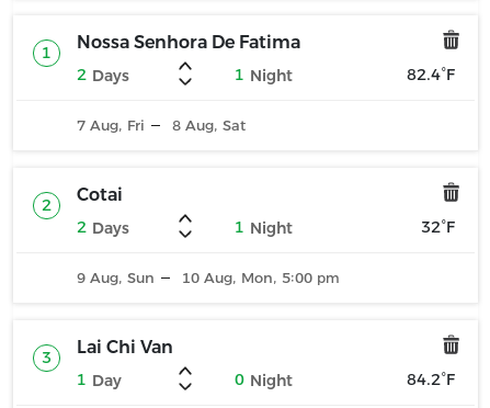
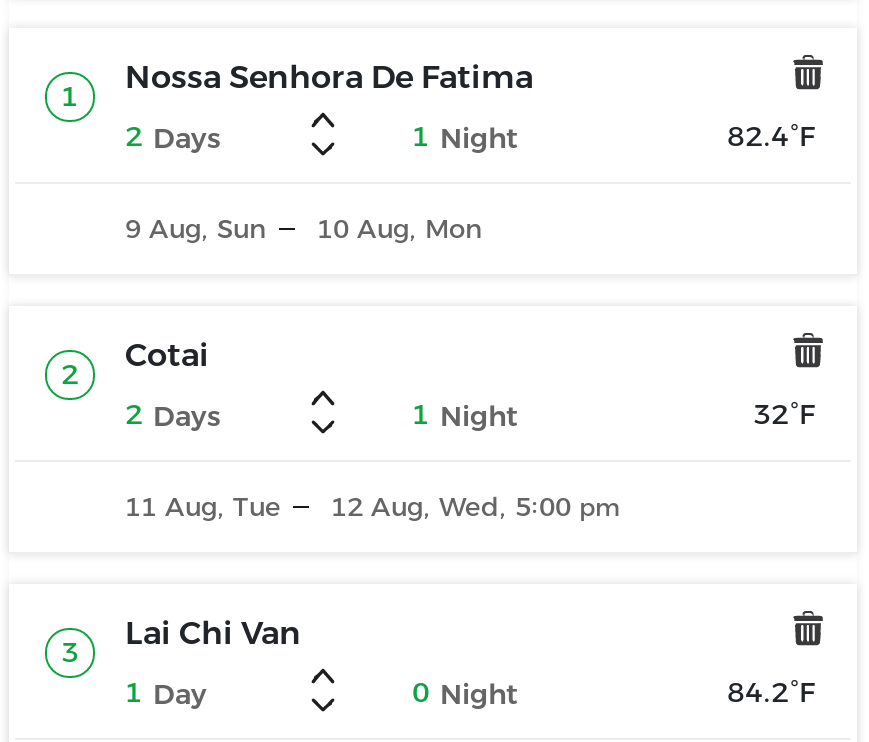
[77,117,145,134] 7 Aug, Fri -> [125,214,267,244] 9 Aug, Sun
[172,117,246,134] 8 Aug, Sat -> [317,214,483,244] 10 Aug, Mon
[77,270,155,286] 9 Aug, Sun -> [125,492,281,522] 11 Aug, Tue
[182,270,340,286] 10 Aug, Mon, 5:00 pm -> [331,492,621,522] 12 Aug, Wed, 5:00 pm

